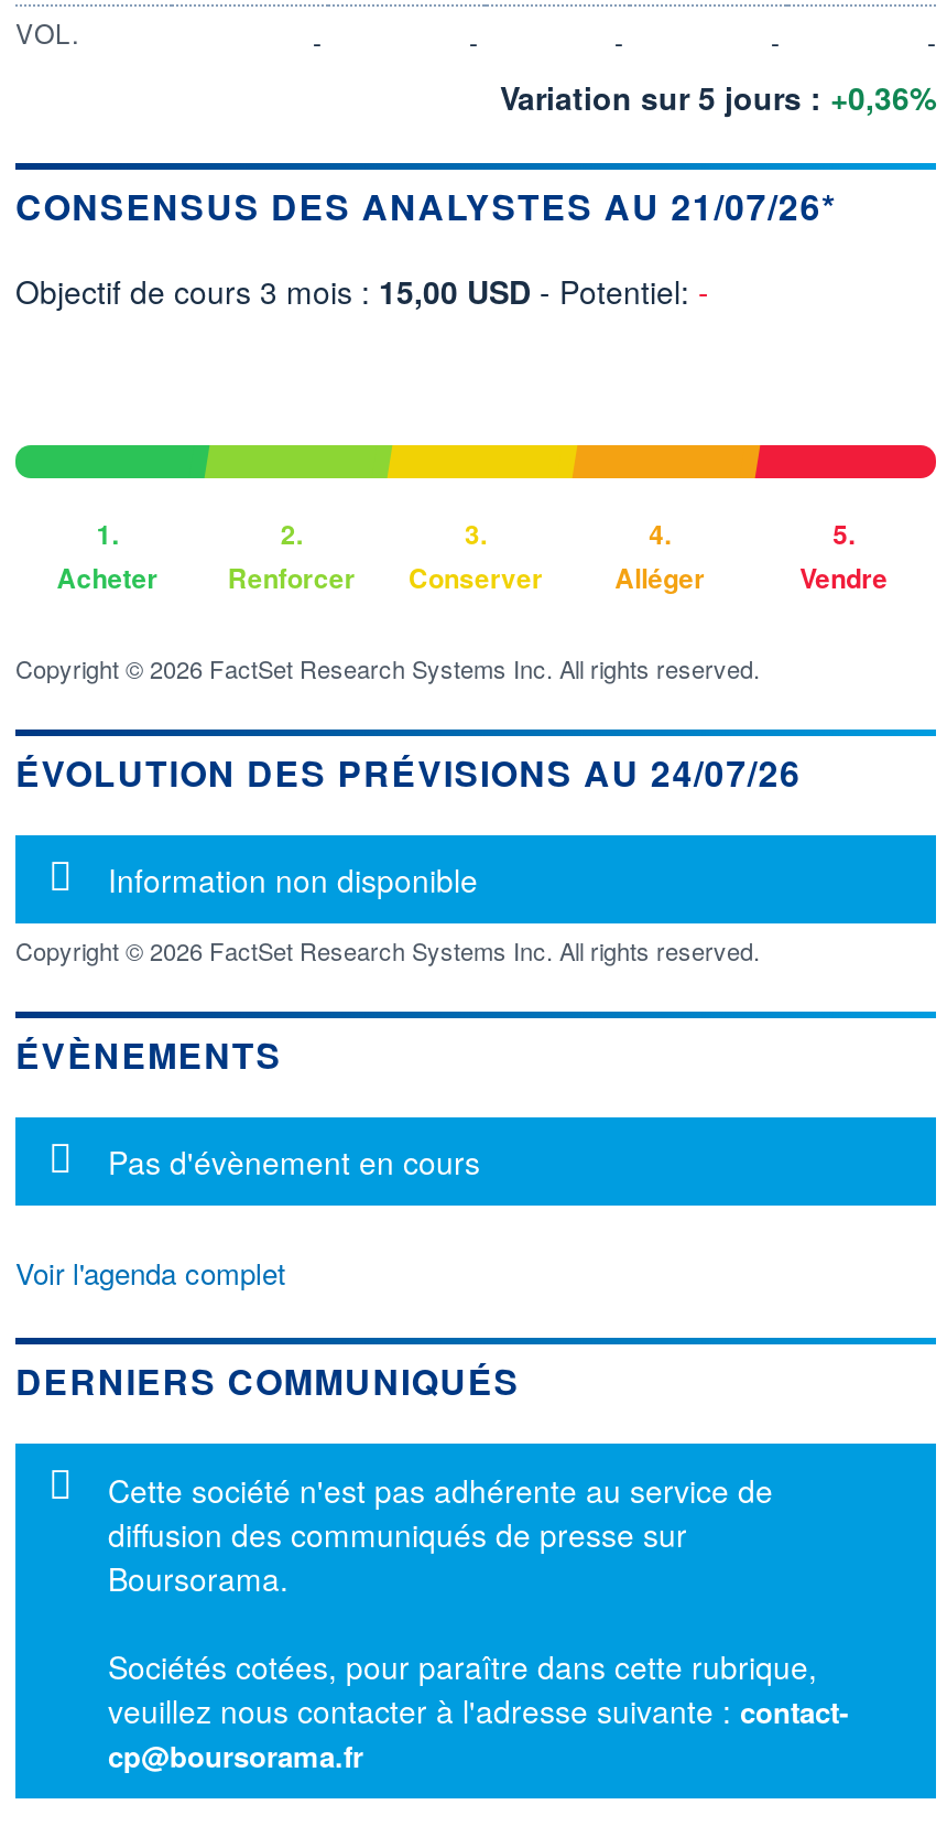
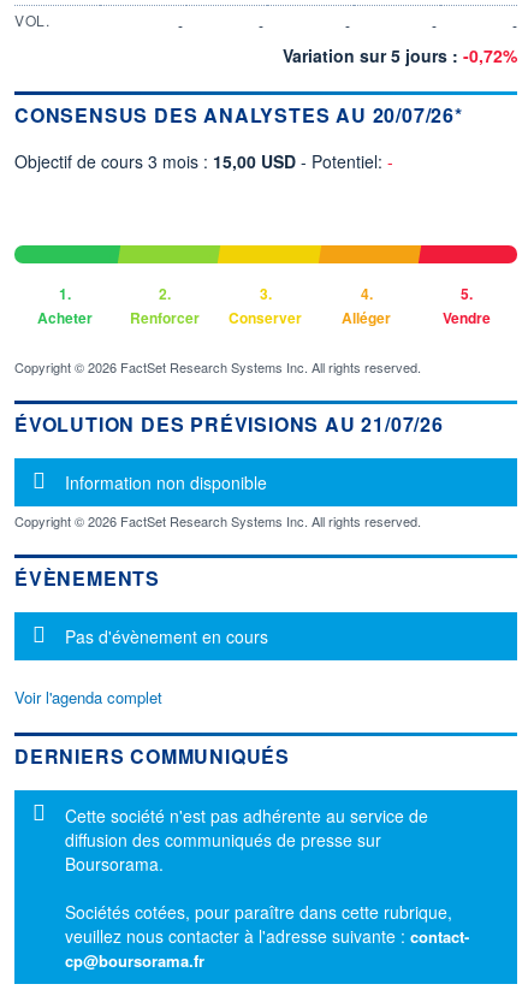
[500,75,936,119] Variation sur 5 jours : +0,36% -> [283,43,517,67] Variation sur 5 jours : -0,72%
[15,181,836,231] CONSENSUS DES ANALYSTES AU 21/07/26* -> [14,101,463,129] CONSENSUS DES ANALYSTES AU 20/07/26*
[15,747,801,798] ÉVOLUTION DES PRÉVISIONS AU 24/07/26 -> [14,410,444,438] ÉVOLUTION DES PRÉVISIONS AU 21/07/26

